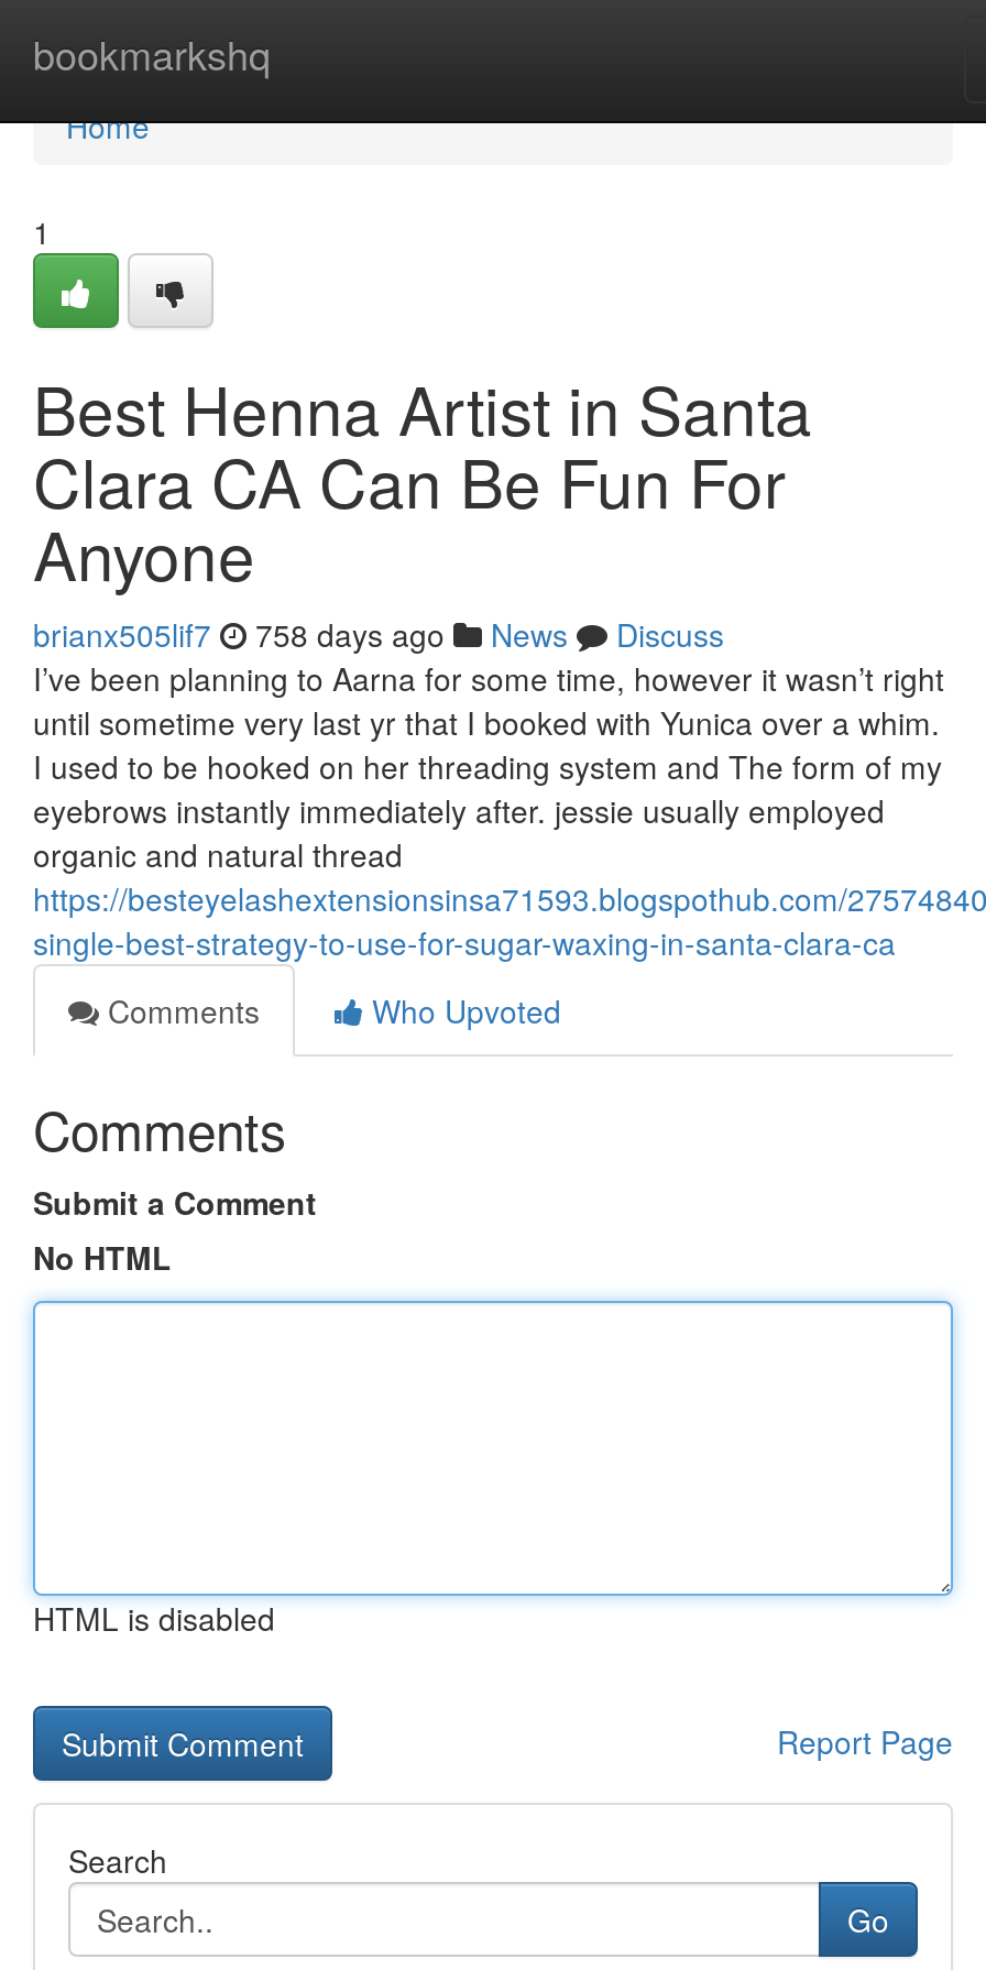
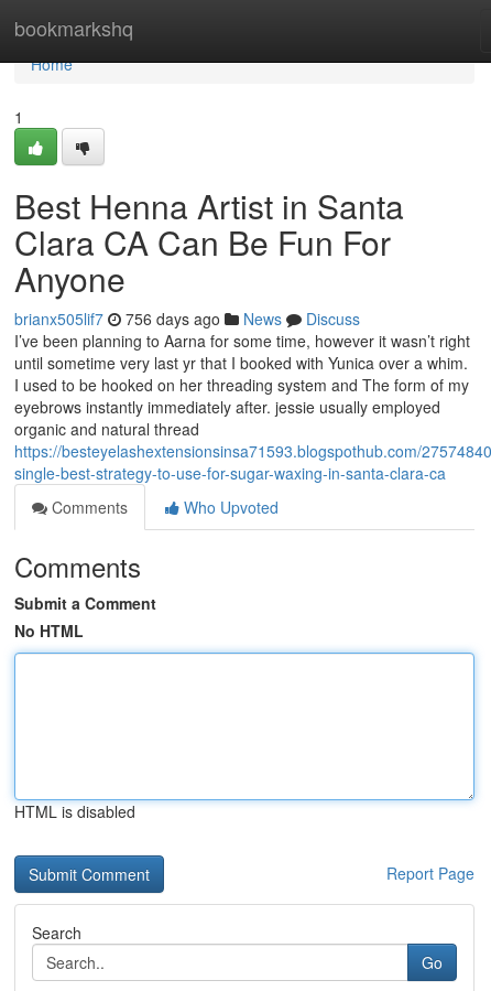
[33,612,724,656] brianx505lif7 758 days ago News Discuss -> [14,308,360,330] brianx505lif7 756 days ago News Discuss

